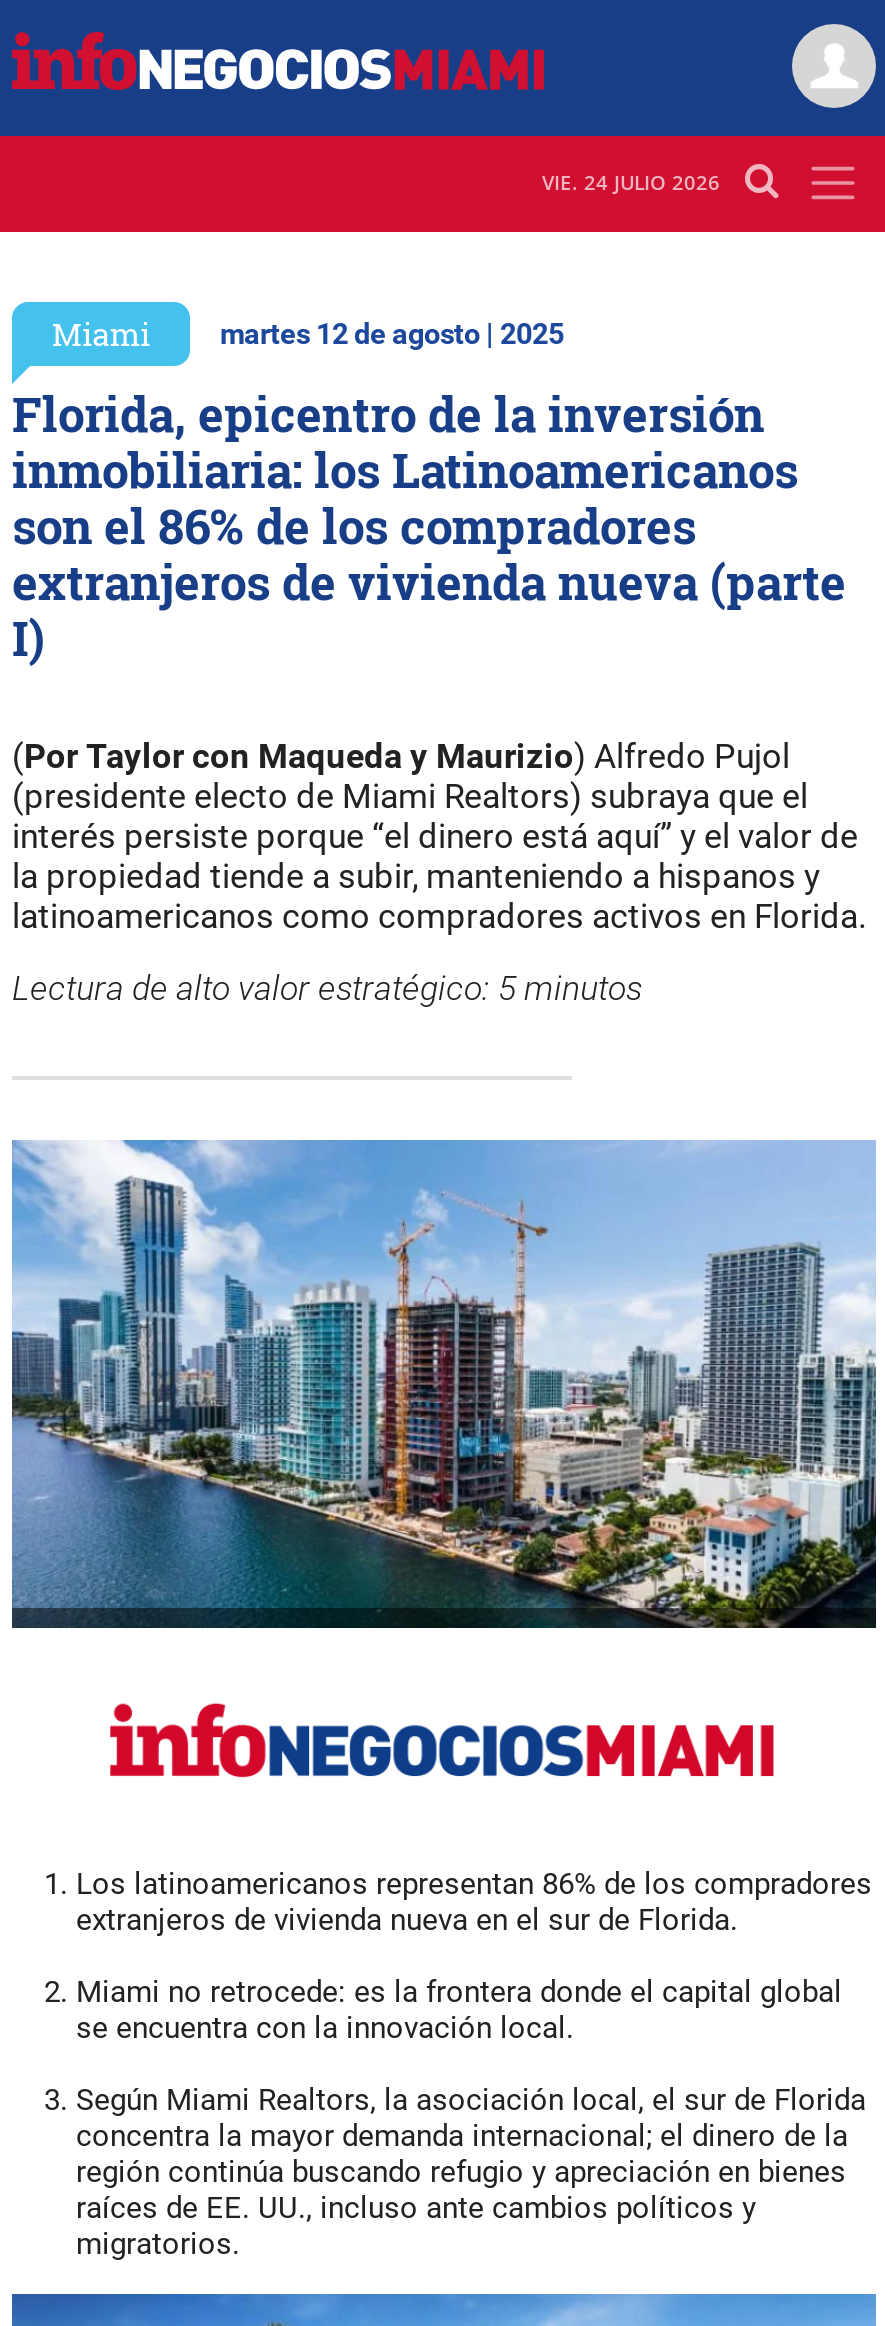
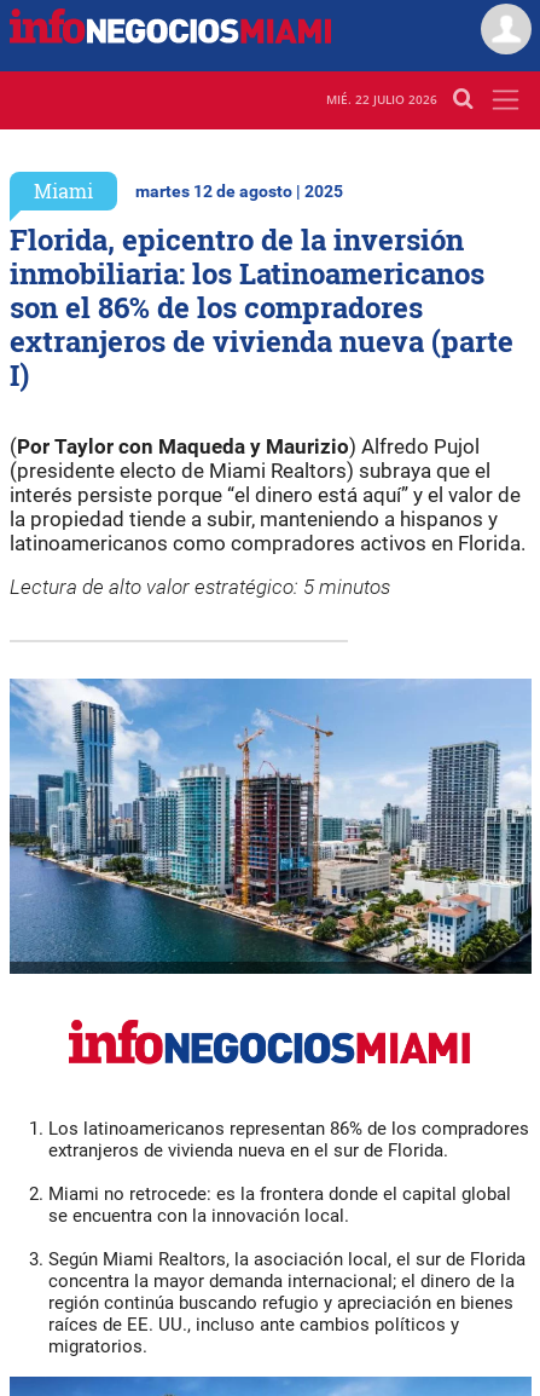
[542,169,720,197] VIE. 24 JULIO 2026 -> [326,91,437,108] MIÉ. 22 JULIO 2026

